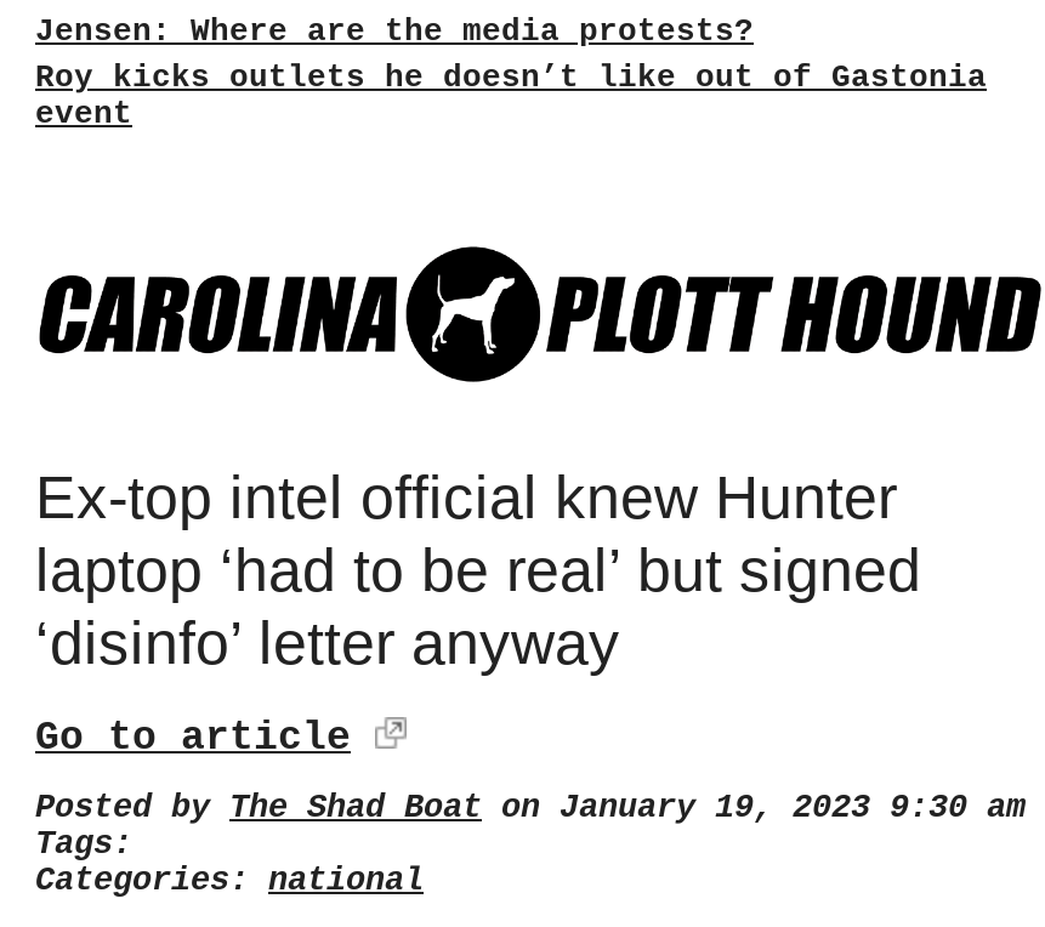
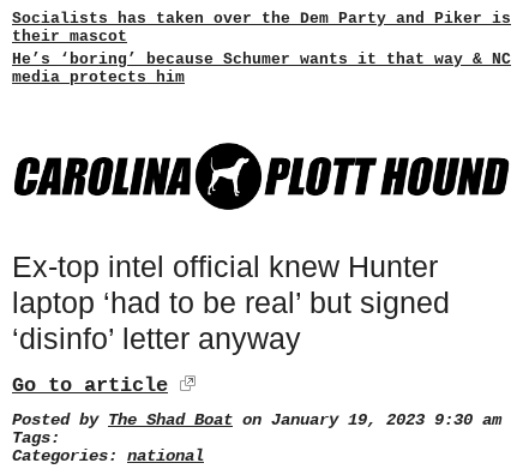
[35,13,987,132] Jensen: Where are the media protests? | Roy kicks outlets he doesn’t like out of Gastonia | event -> [12,10,511,86] Socialists has taken over the Dem Party and Piker is | their mascot | He’s ‘boring’ because Schumer wants it that way & NC | media protects him

